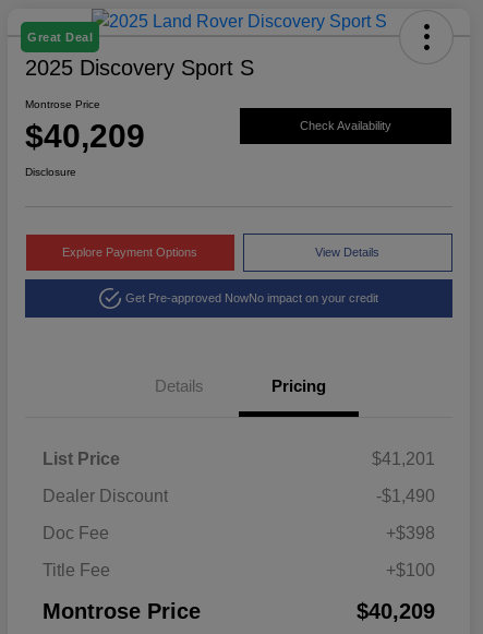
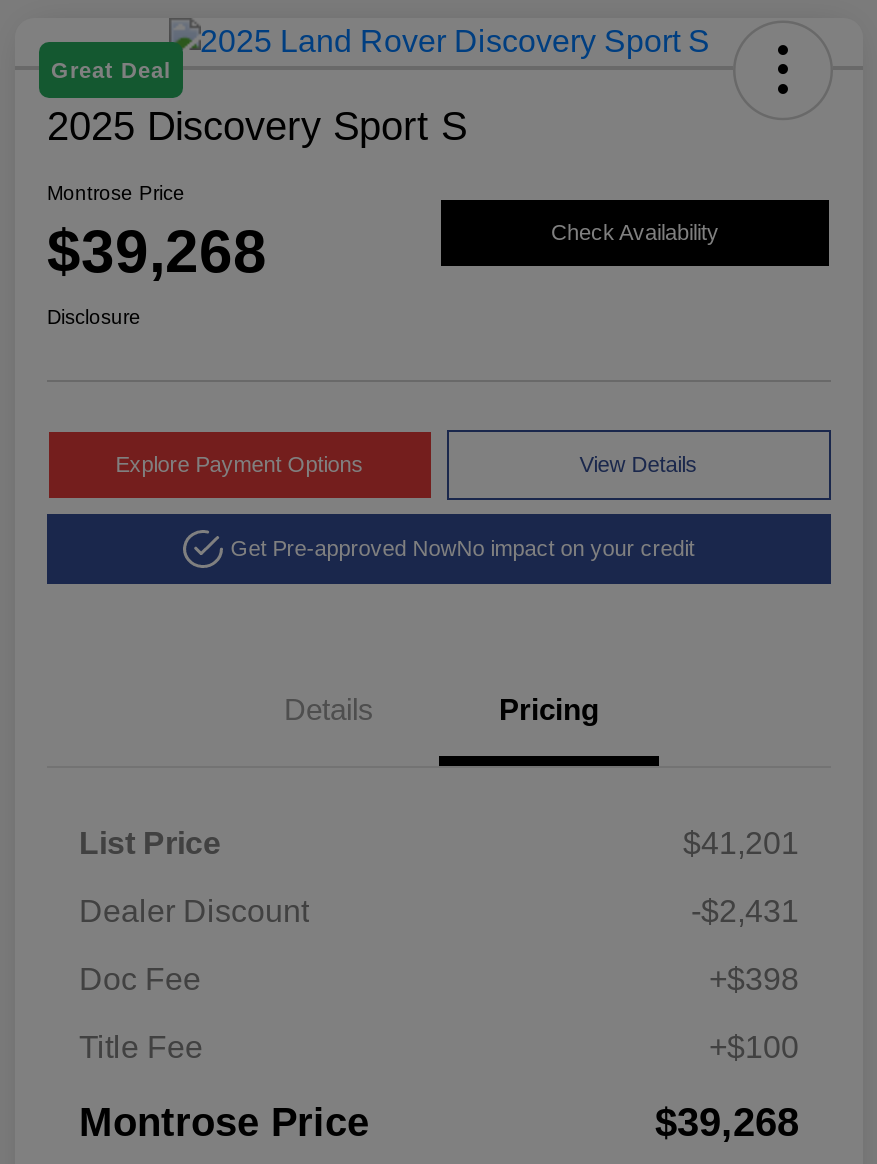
[25,118,145,154] $40,209 -> [47,218,267,284] $39,268
[376,487,435,505] -$1,490 -> [691,894,799,928] -$2,431
[357,599,435,623] $40,209 -> [655,1100,799,1144] $39,268

